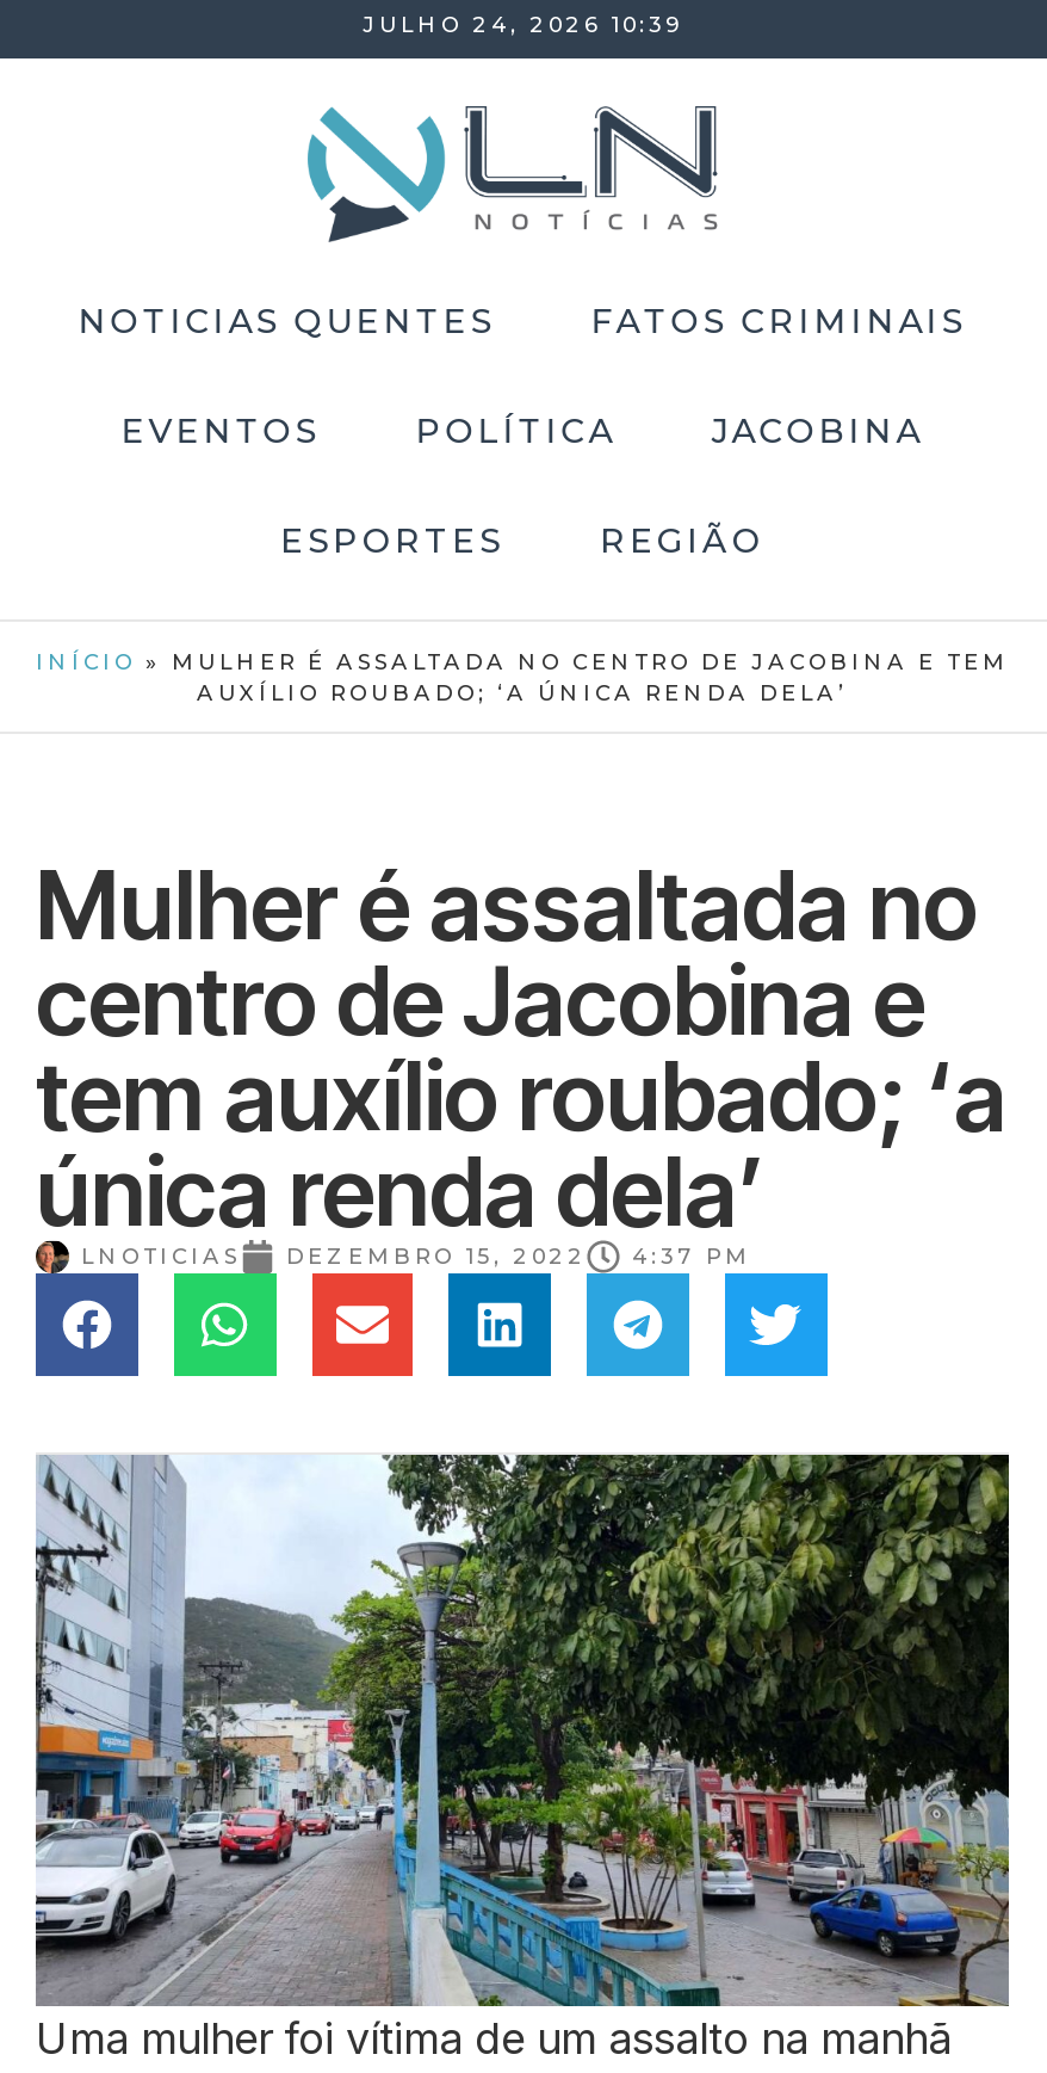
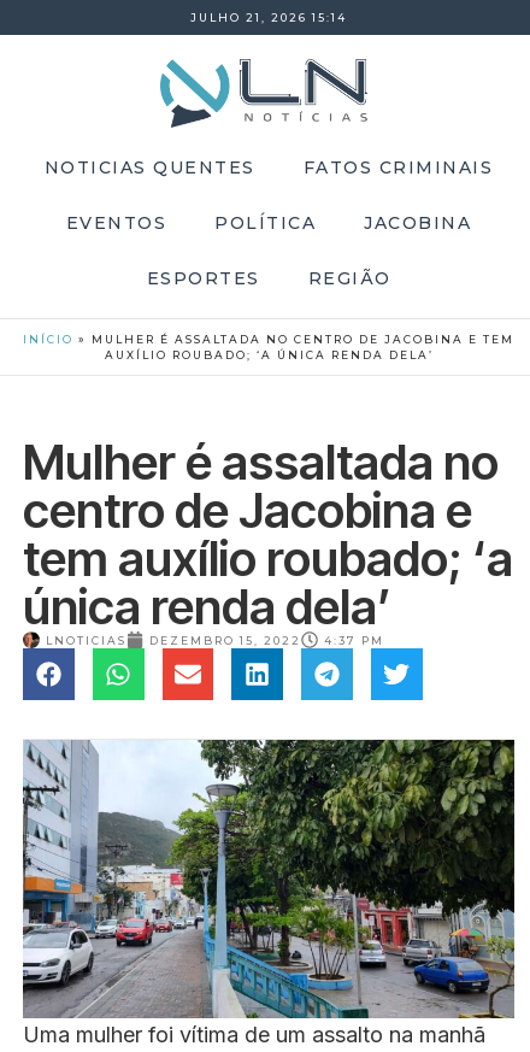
[363,11,682,37] JULHO 24, 2026 10:39 -> [190,11,347,24] JULHO 21, 2026 15:14

